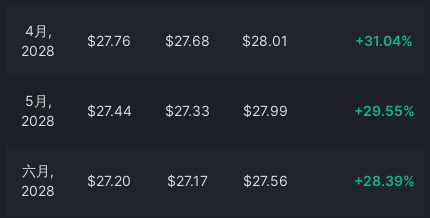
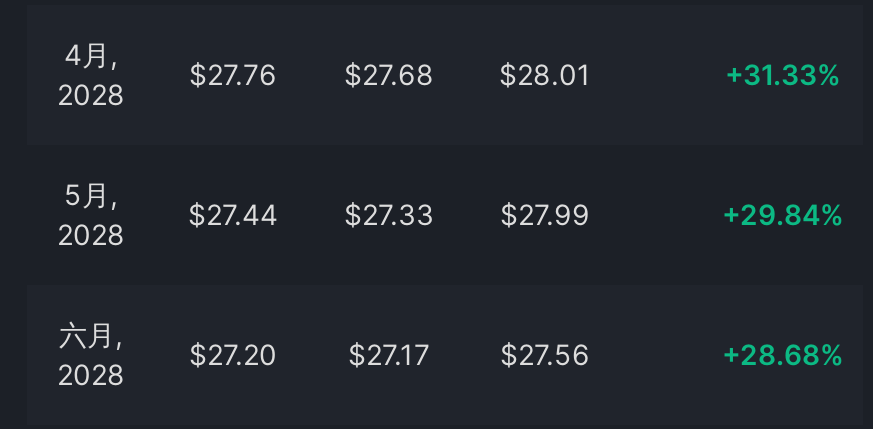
[355,31,413,48] +31.04% -> [725,56,841,90] +31.33%
[353,101,414,118] +29.55% -> [722,196,844,230] +29.84%
[353,171,414,188] +28.39% -> [722,336,844,370] +28.68%

